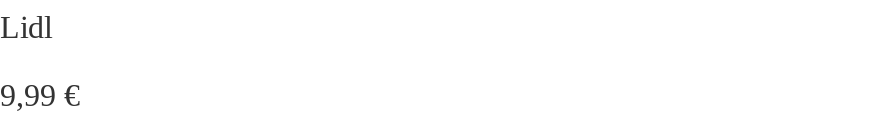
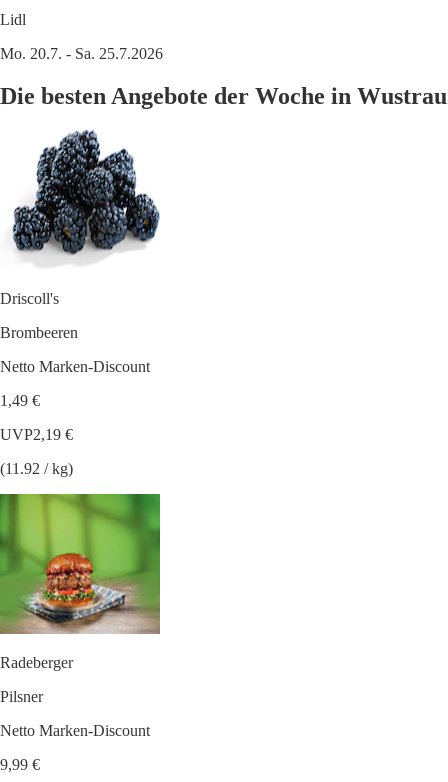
none -> [0,45,447,109] Mo. 20.7. - Sa. 25.7.2026 | Die besten Angebote der Woche in Wustrau
none -> [0,129,160,477] [image] | Driscoll's | Brombeeren | Netto Marken-Discount | 1,49 € | UVP2,19 € | (11.92 / kg)
none -> [0,493,161,739] [image] | Radeberger | Pilsner | Netto Marken-Discount

